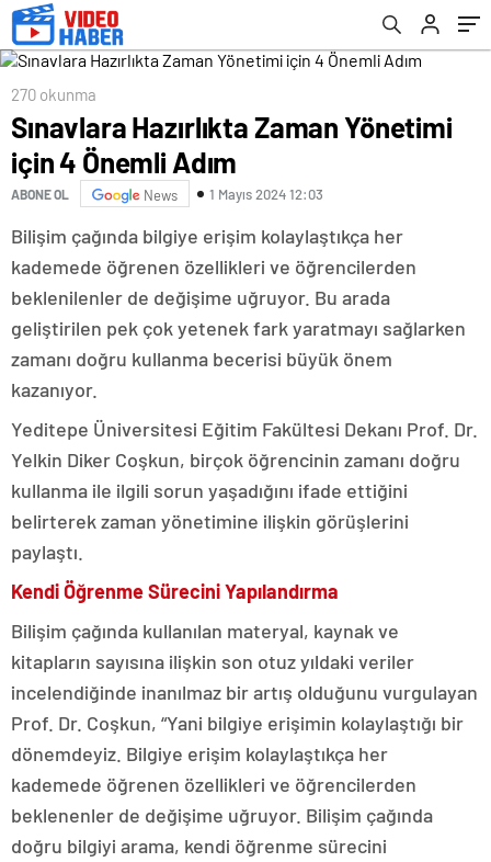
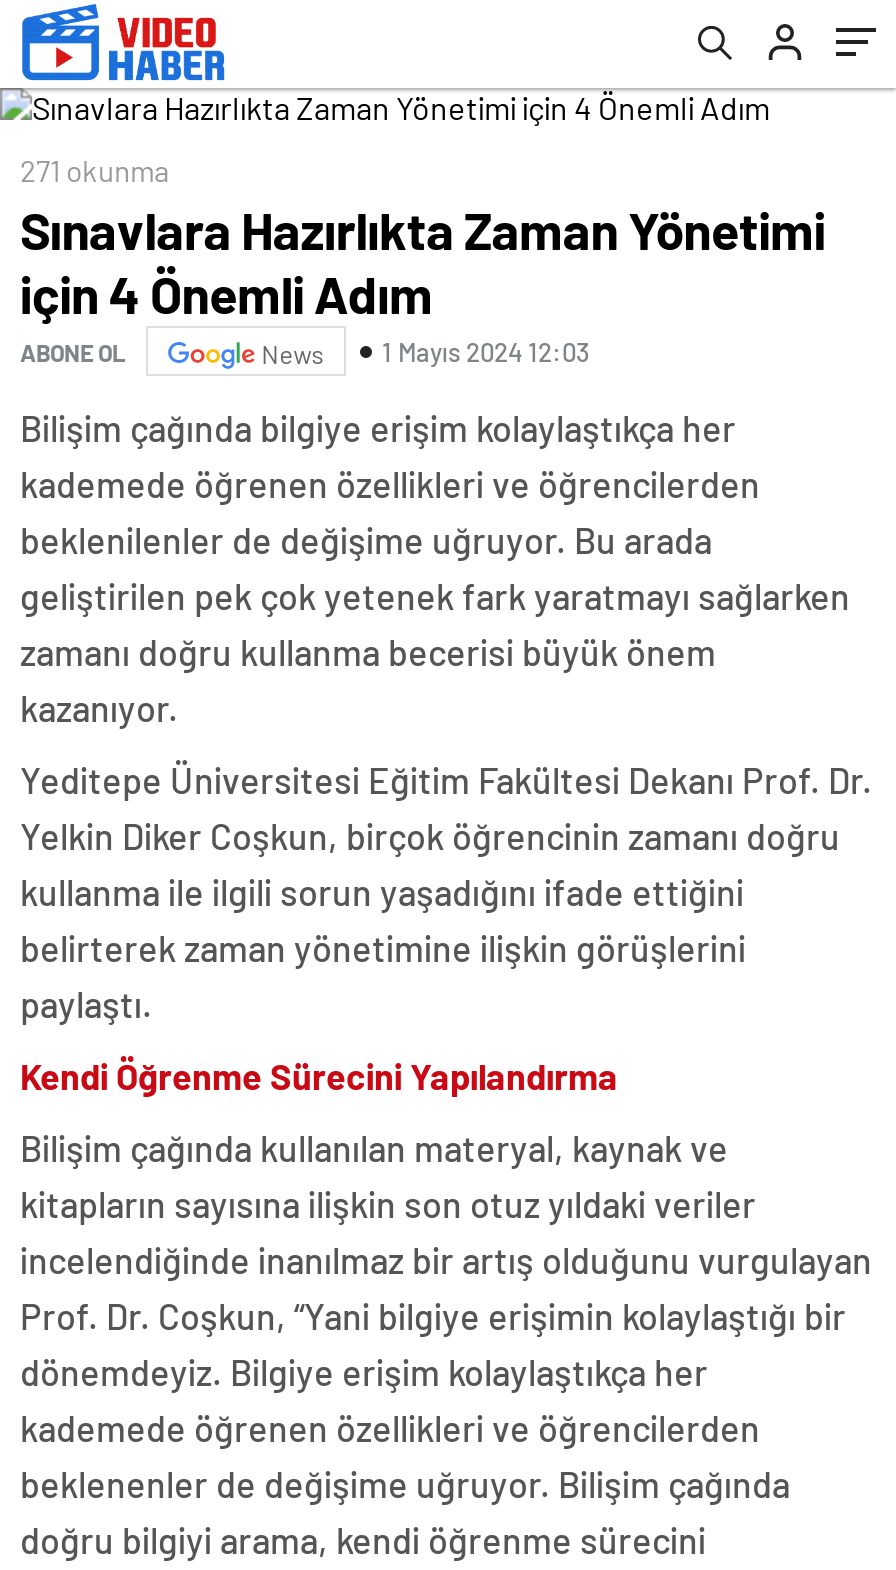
[11,84,96,104] 270 okunma -> [20,152,170,188] 271 okunma

